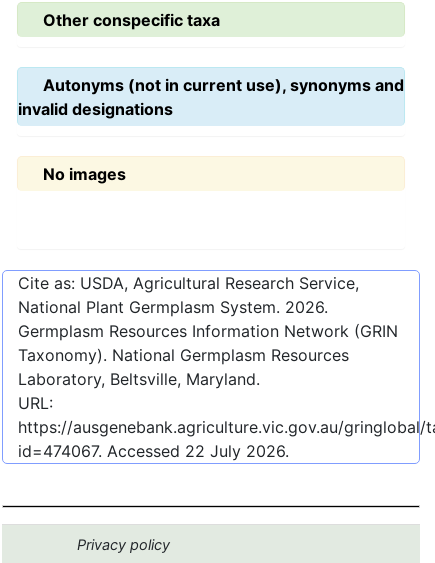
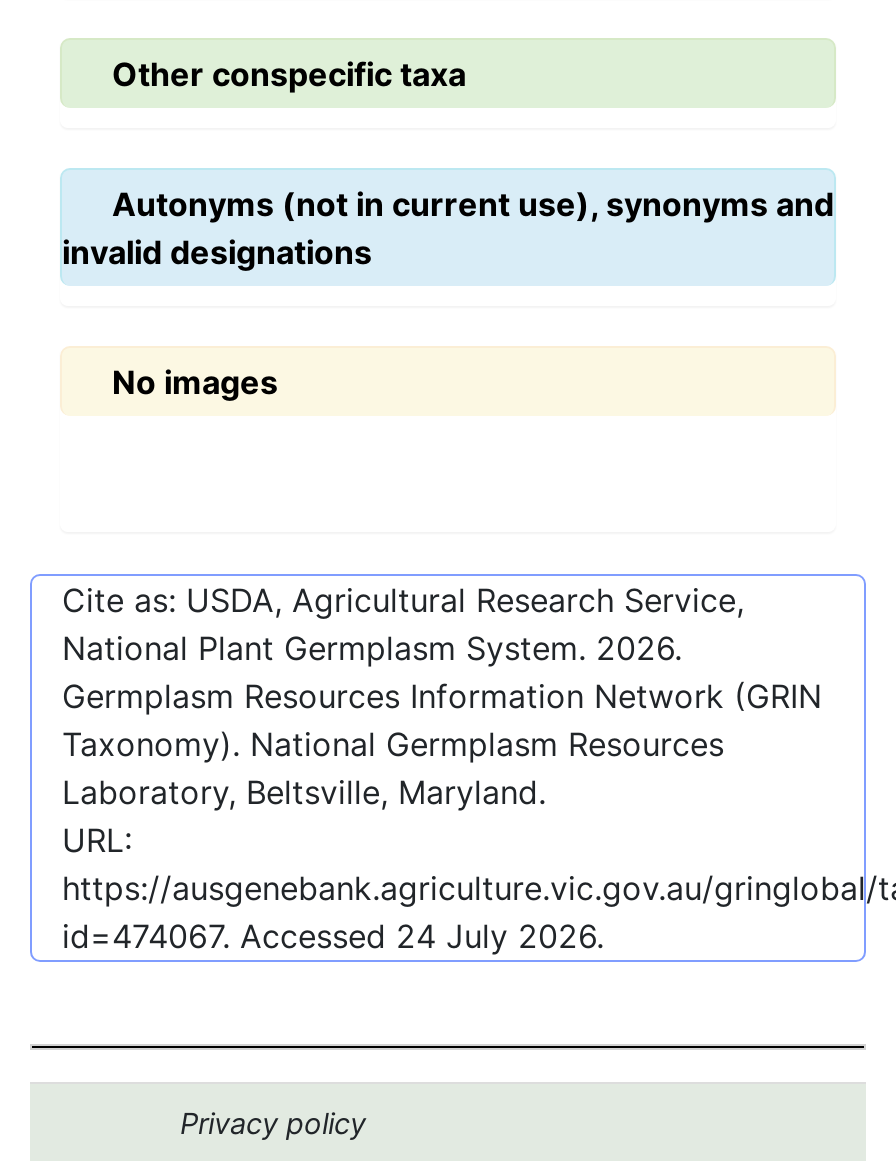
[18,441,289,461] id=474067. Accessed 22 July 2026. -> [62,916,604,956] id=474067. Accessed 24 July 2026.

